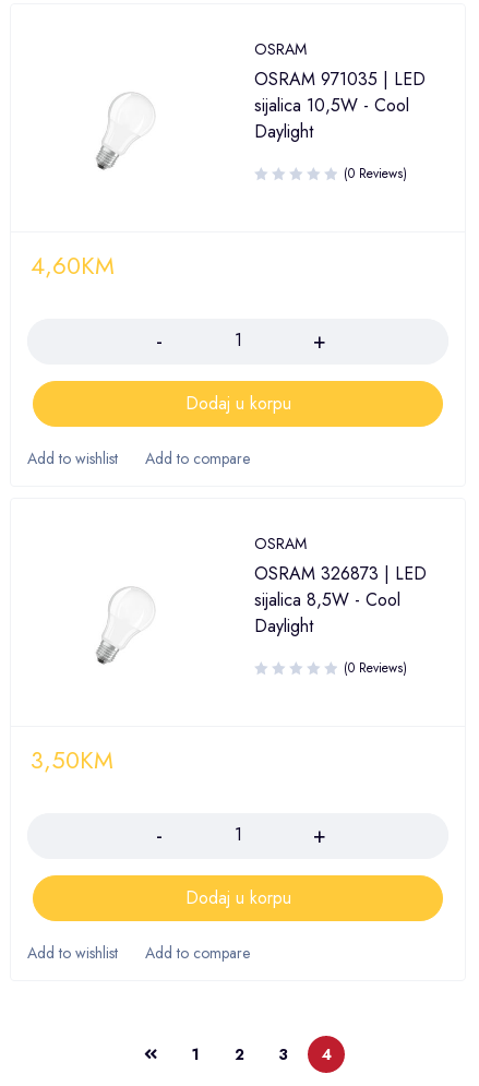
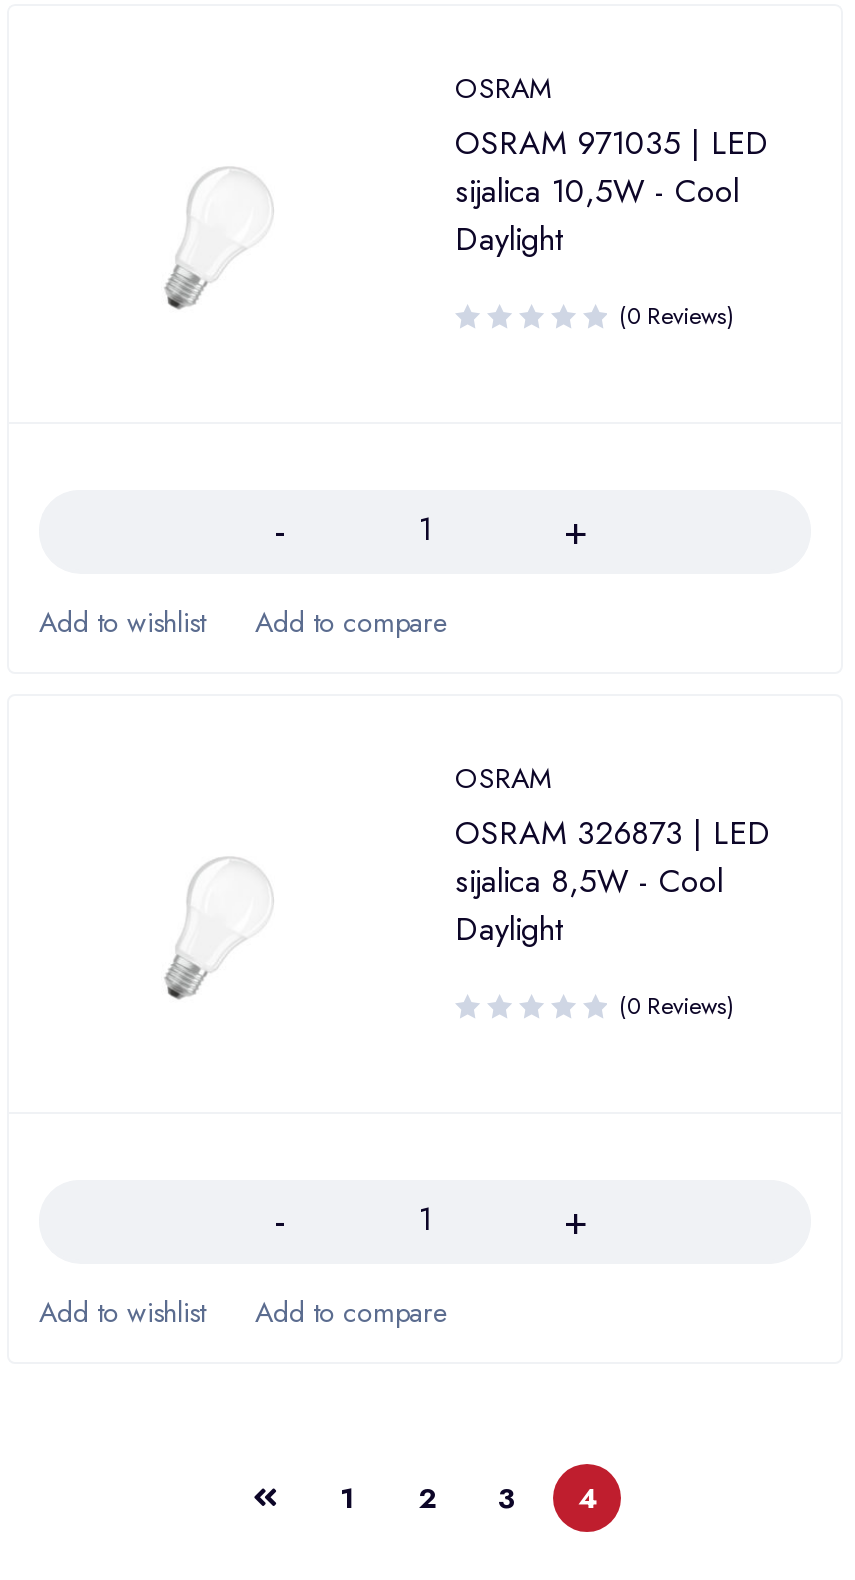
[31,248,115,283] 4,60KM -> none
[185,391,291,416] Dodaj u korpu -> none
[31,742,113,777] 3,50KM -> none
[185,885,291,910] Dodaj u korpu -> none

